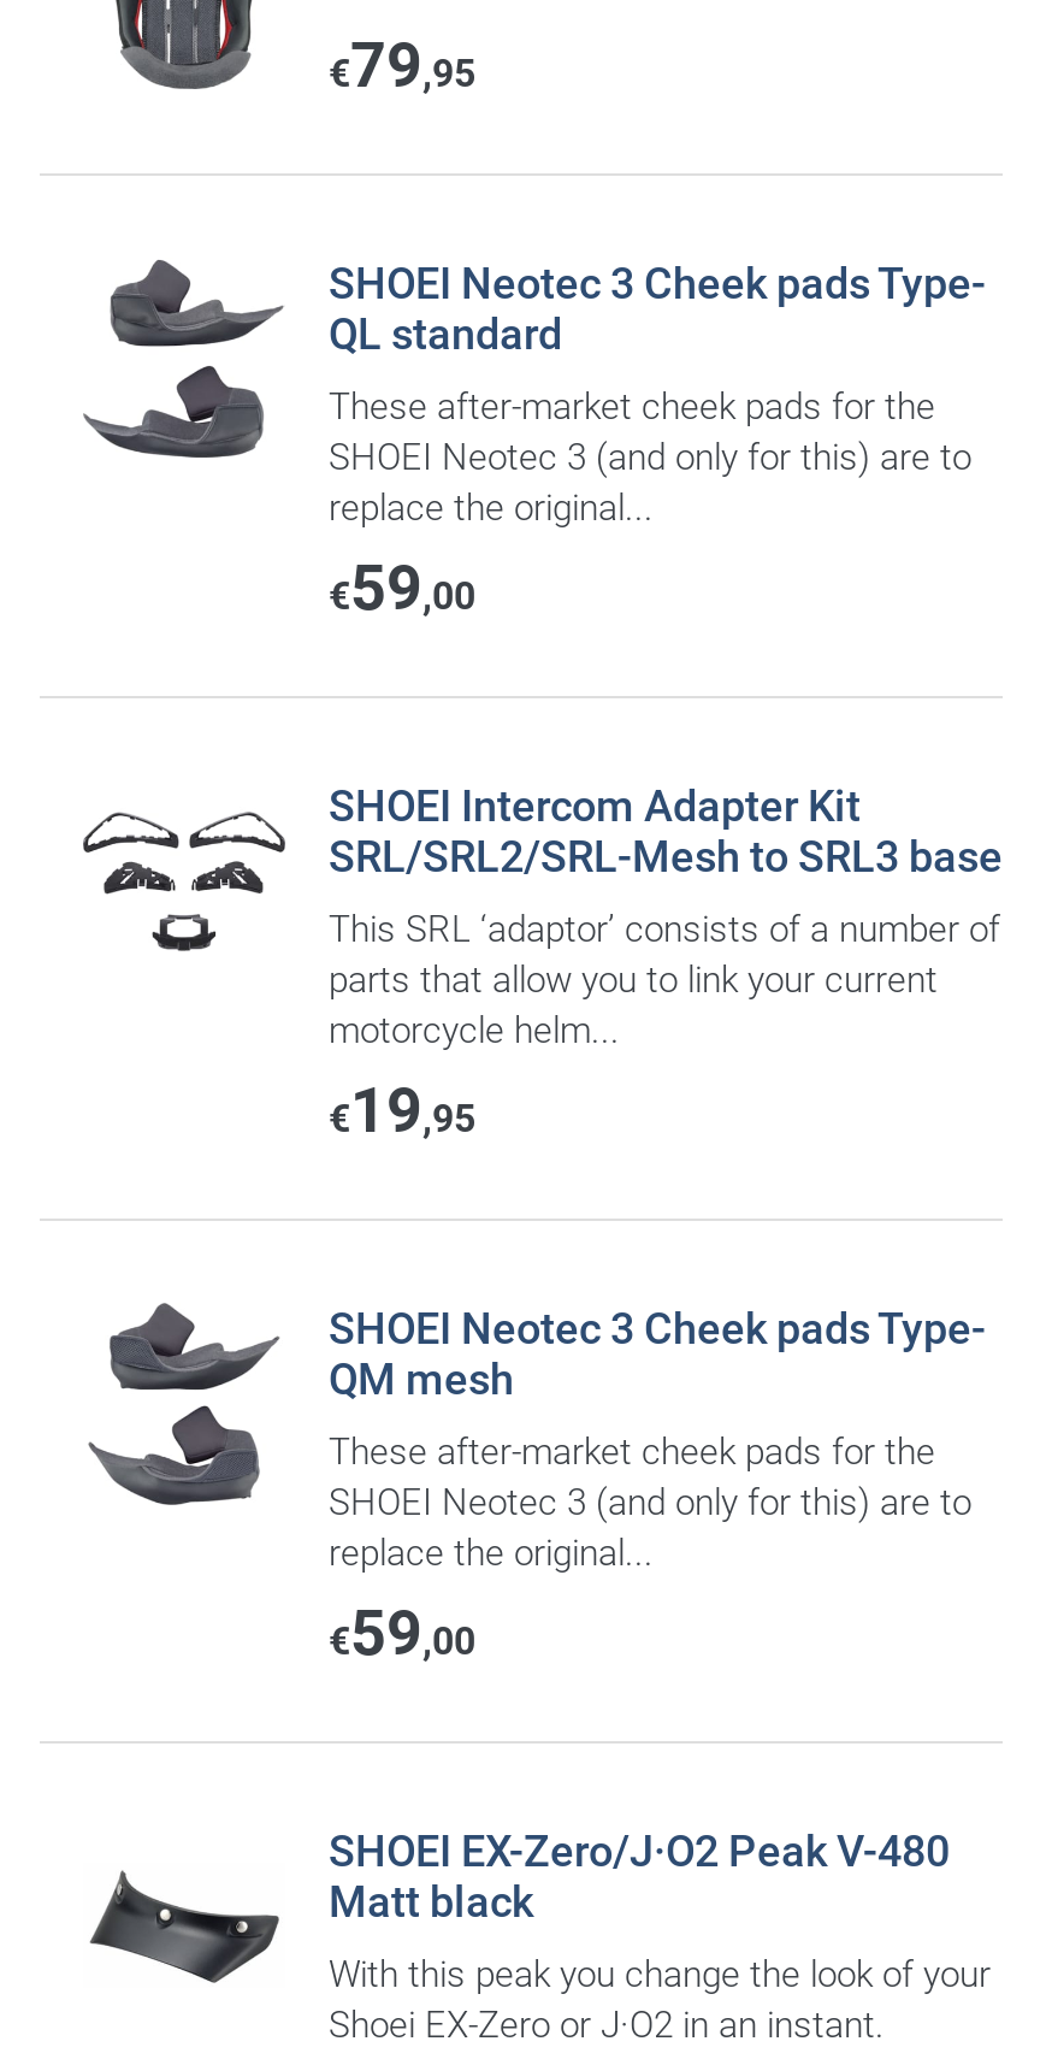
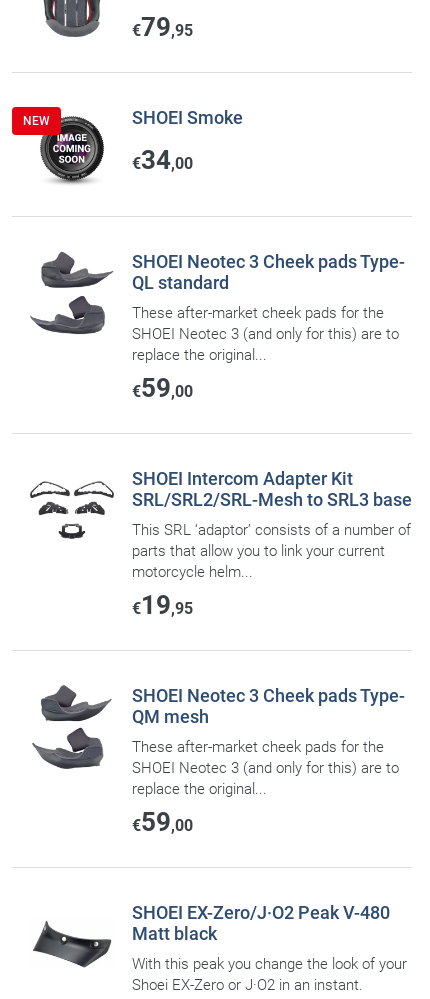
none -> [13,106,243,185] [image] | NEW | SHOEI Smoke | €34,00

